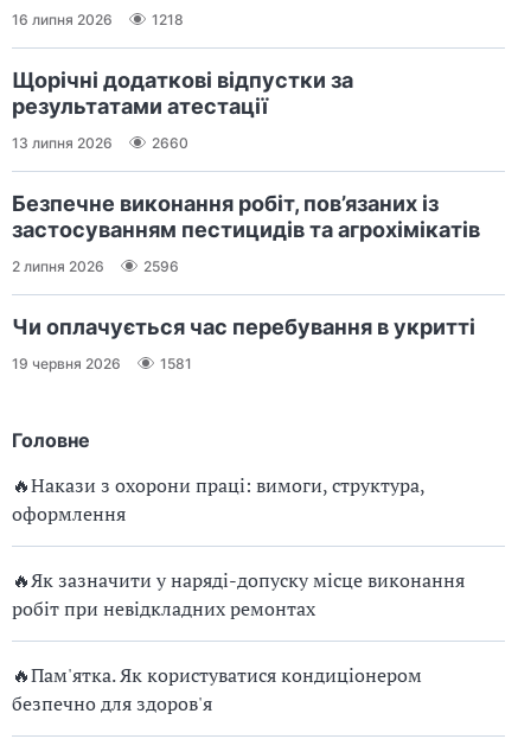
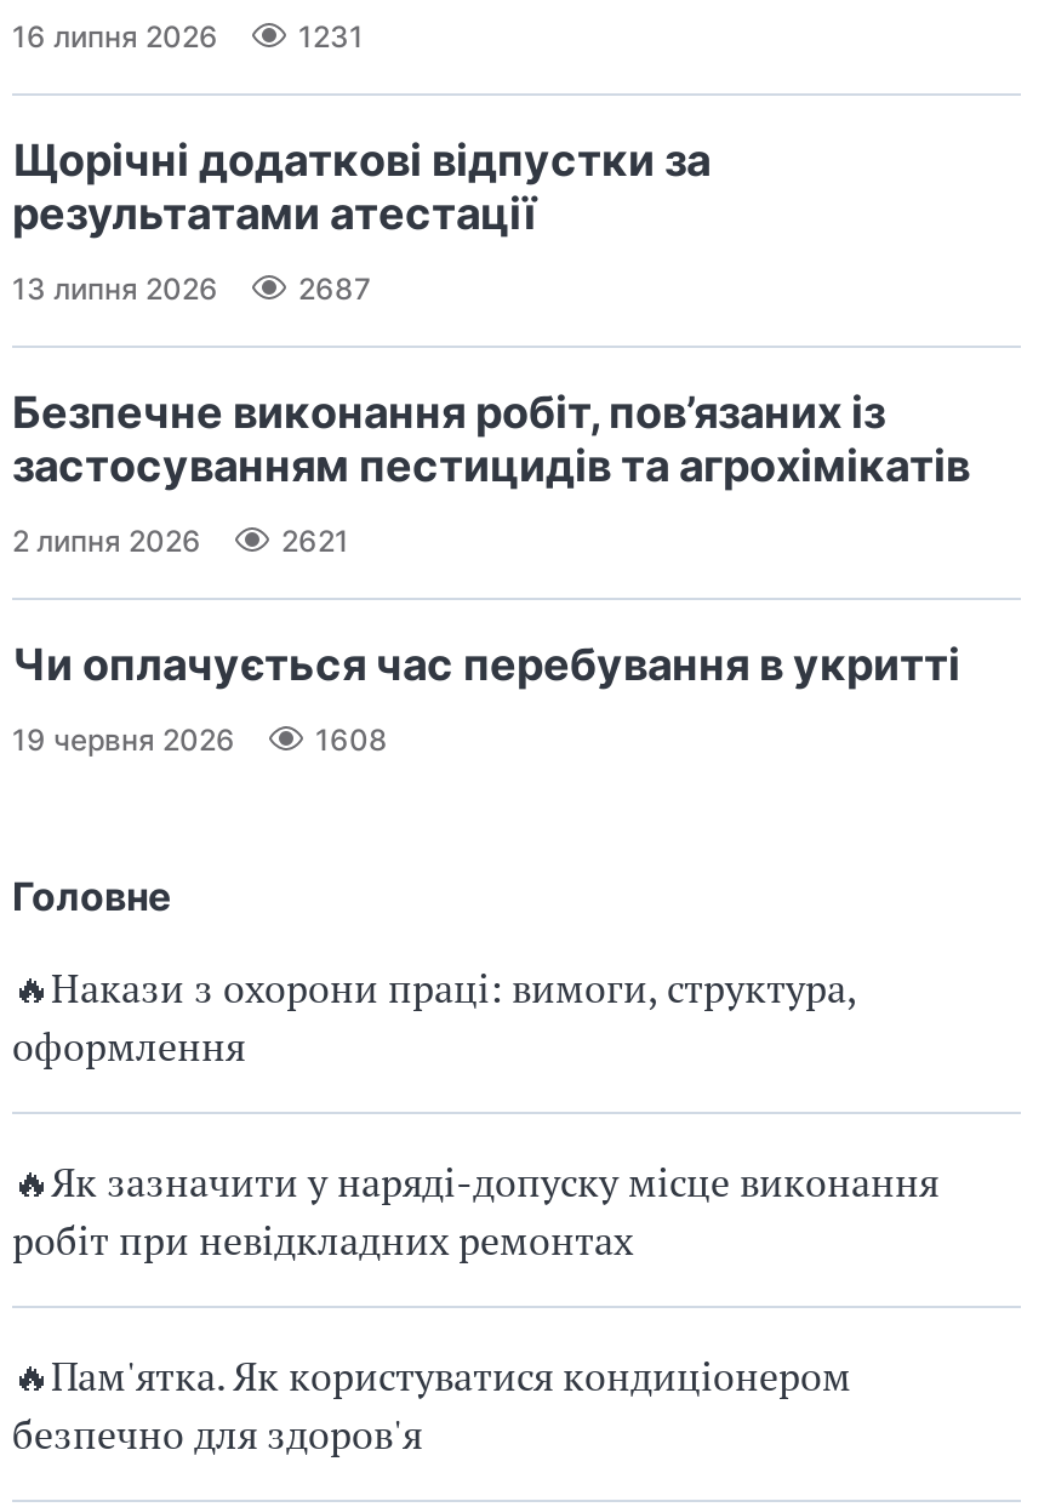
[152,10,184,28] 1218 -> [298,17,364,54] 1231
[152,134,188,151] 2660 -> [298,269,371,306] 2687
[143,257,179,275] 2596 -> [281,522,349,558] 2621
[160,354,192,372] 1581 -> [315,720,388,757] 1608

